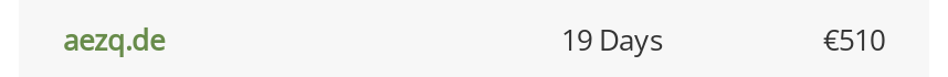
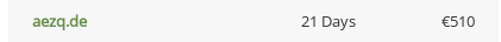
[561,20,663,59] 19 Days -> [300,10,355,32] 21 Days

